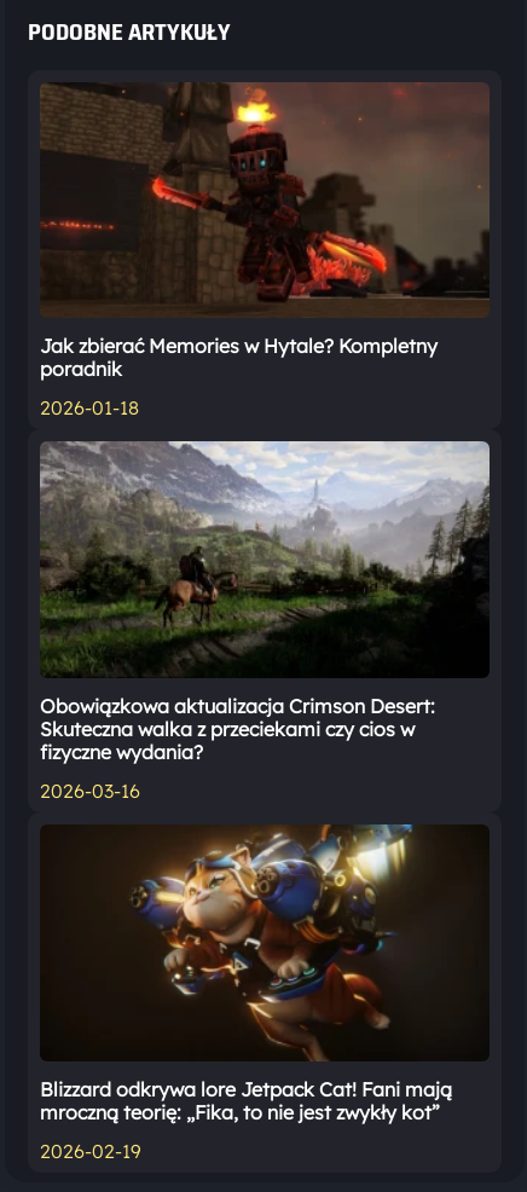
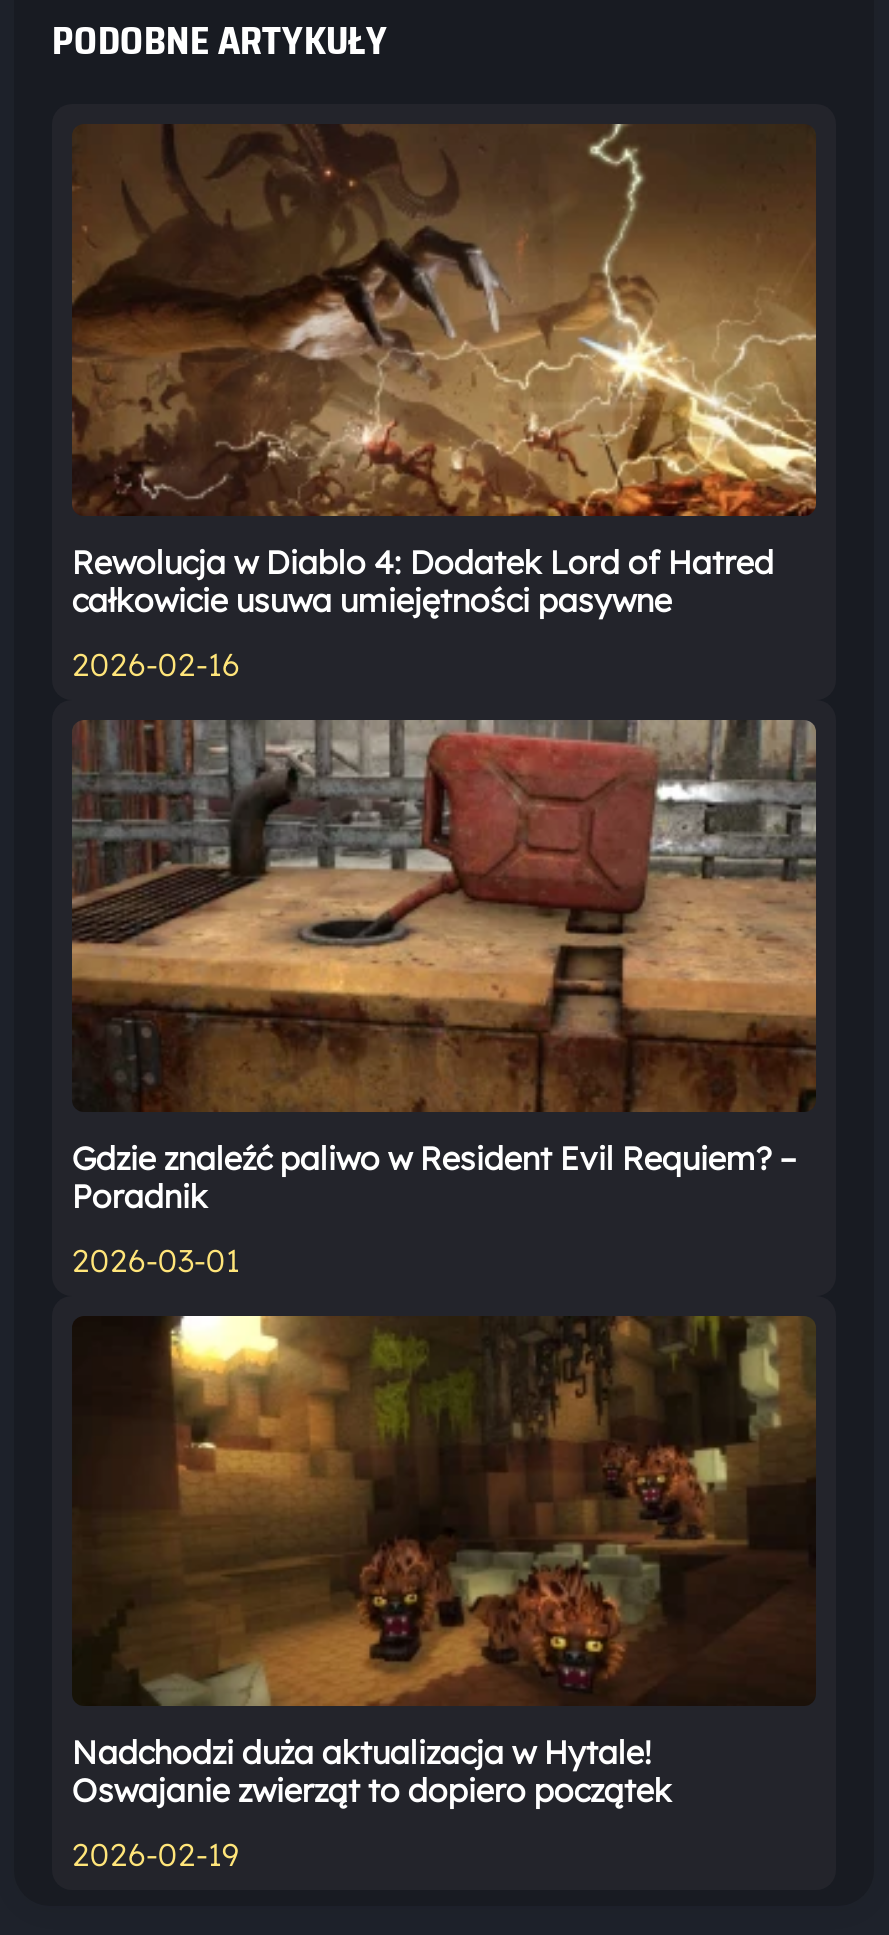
[40,82,490,381] [image] | Jak zbierać Memories w Hytale? Kompletny | poradnik -> [72,124,818,620] [image] | Rewolucja w Diablo 4: Dodatek Lord of Hatred | całkowicie usuwa umiejętności pasywne
[40,395,139,419] 2026-01-18 -> [72,644,240,684] 2026-02-16
[40,440,491,764] [image] | Obowiązkowa aktualizacja Crimson Desert: | Skuteczna walka z przeciekami czy cios w | fizyczne wydania? -> [70,718,818,1216] [image] | Gdzie znaleźć paliwo w Resident Evil Requiem? – | Poradnik
[40,779,140,803] 2026-03-16 -> [72,1240,240,1280] 2026-03-01
[40,823,488,1124] [image] | Blizzard odkrywa lore Jetpack Cat! Fani mają | mroczną teorię: „Fika, to nie jest zwykły kot” -> [72,1314,816,1810] [image] | Nadchodzi duża aktualizacja w Hytale! | Oswajanie zwierząt to dopiero początek

